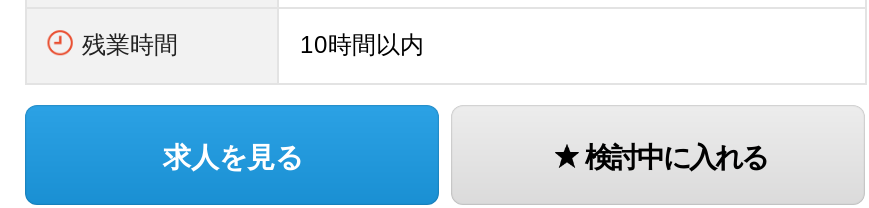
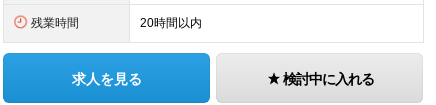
[300,31,424,59] 10時間以内 -> [140,16,202,30] 20時間以内

